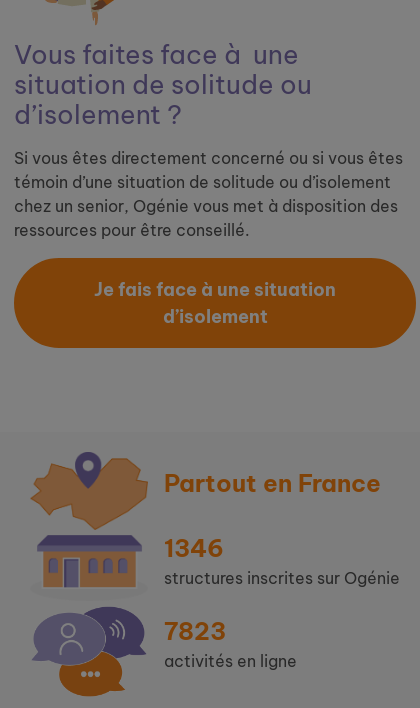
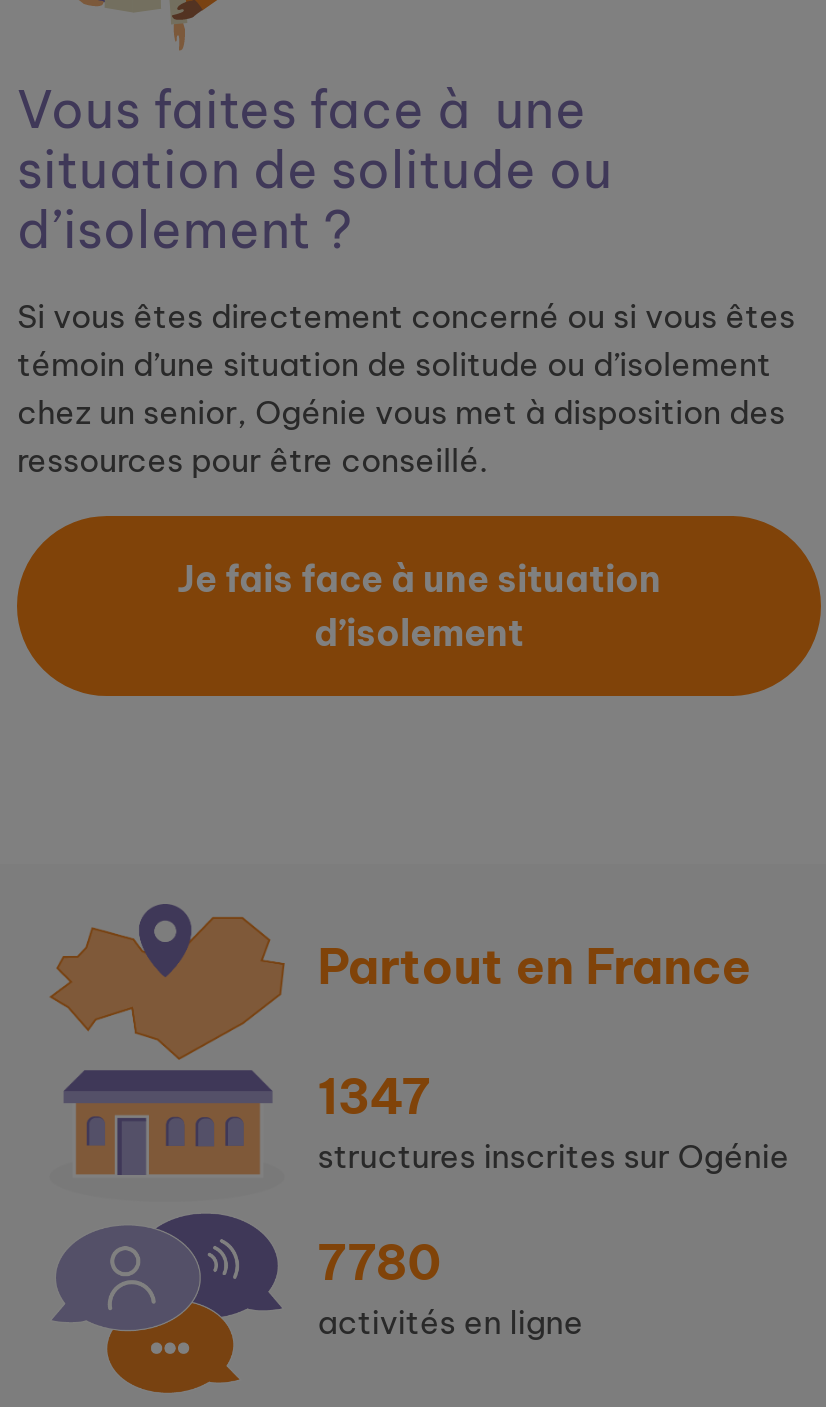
[164,533,224,563] 1346 -> [317,1066,429,1126] 1347
[164,616,226,646] 7823 -> [317,1233,441,1293] 7780

